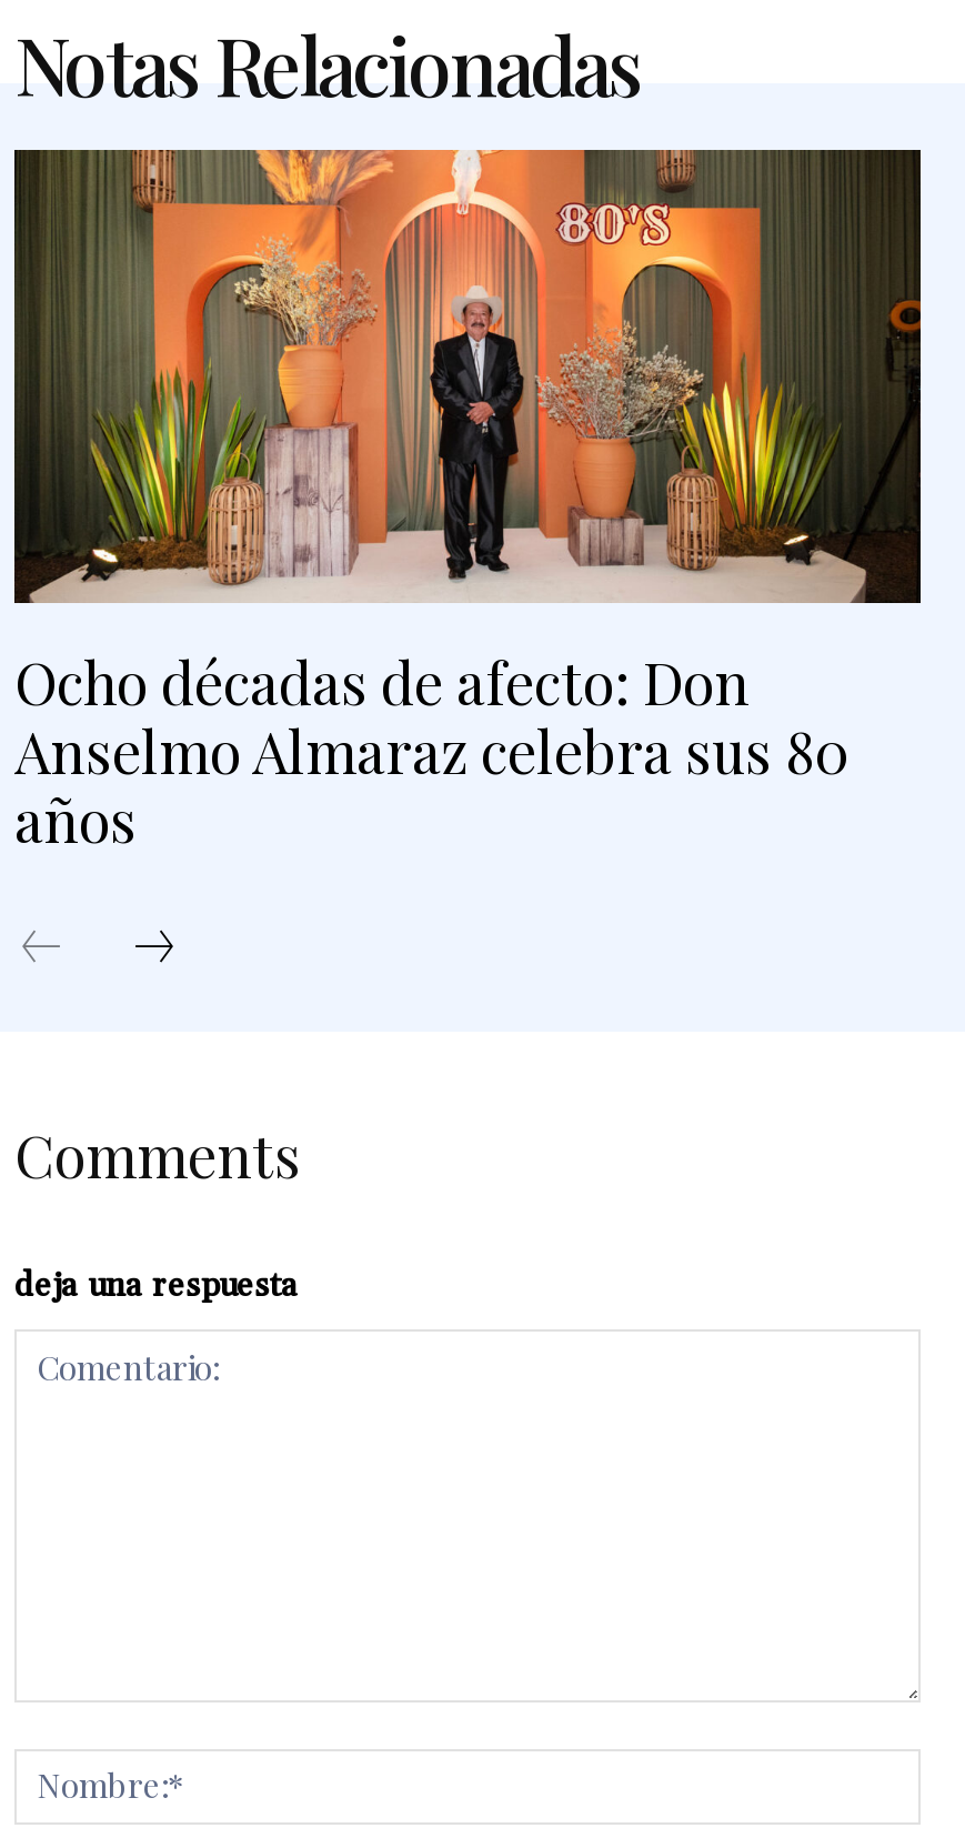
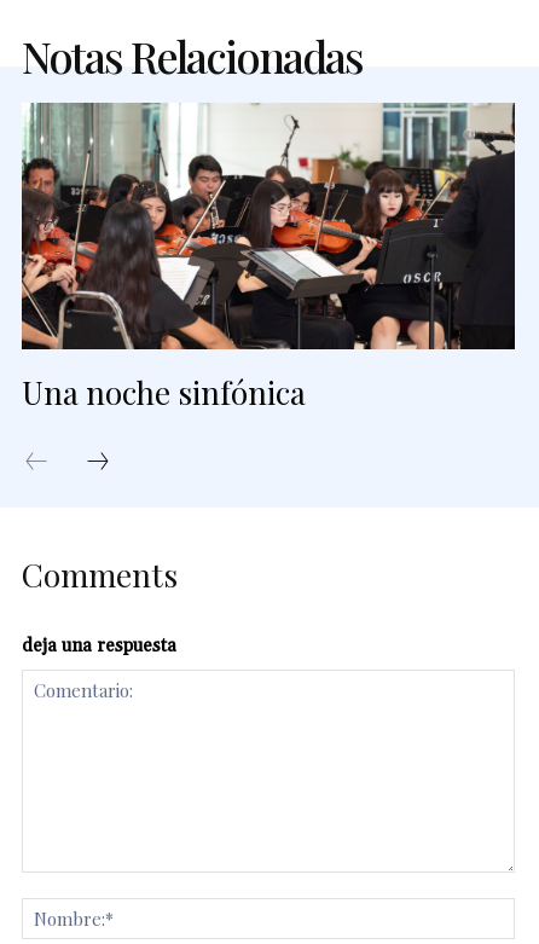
[12,147,923,857] [image] | Ocho décadas de afecto: Don | Anselmo Almaraz celebra sus 80 | años -> [21,103,515,413] [image] | Una noche sinfónica

